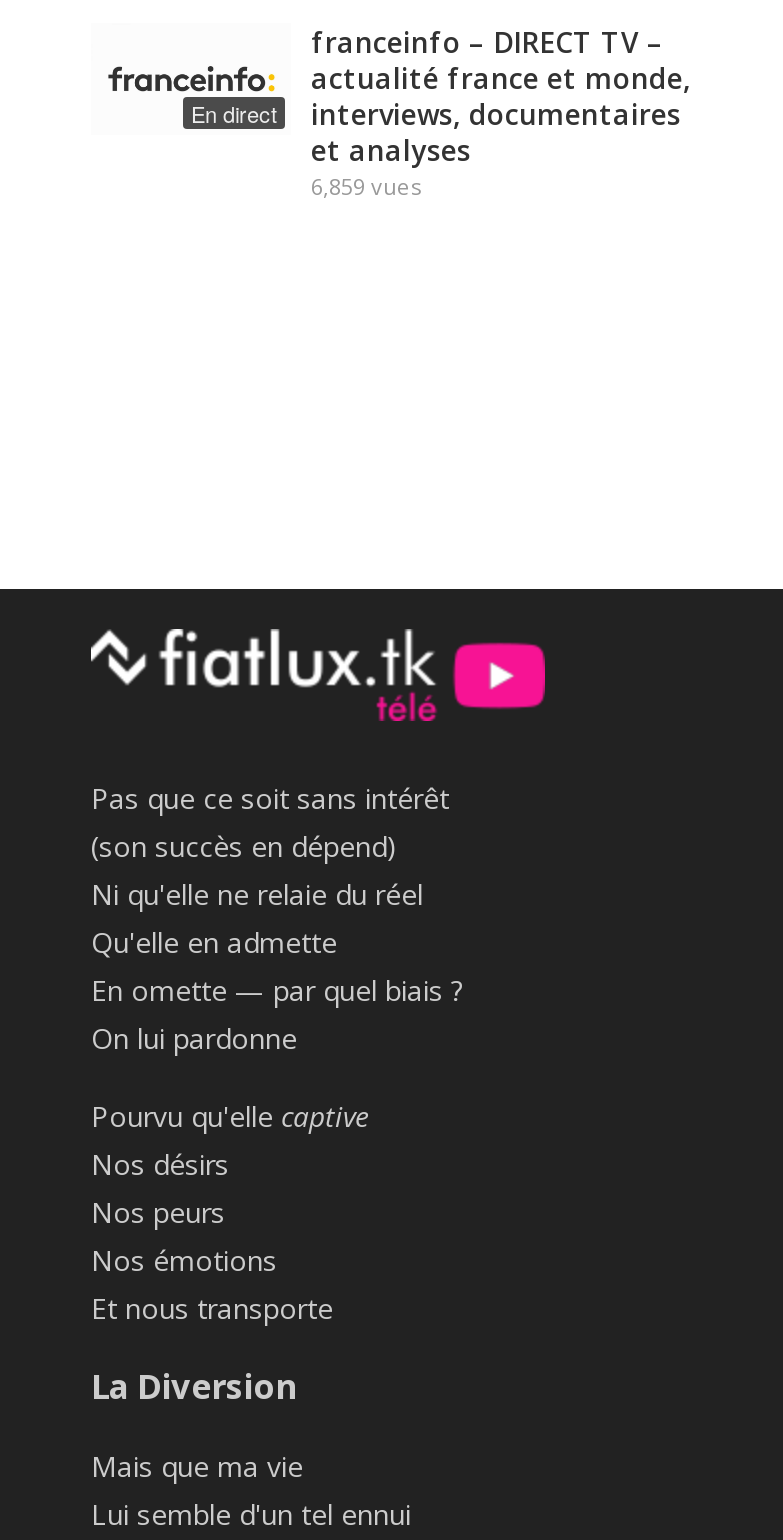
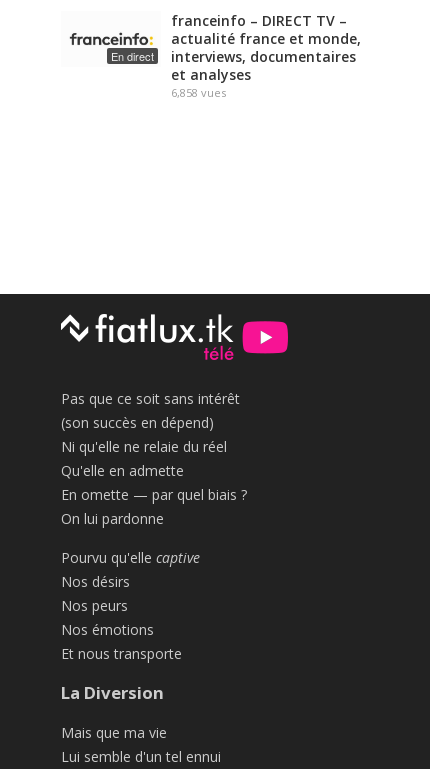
[311,171,421,201] 6,859 vues -> [171,85,226,100] 6,858 vues

